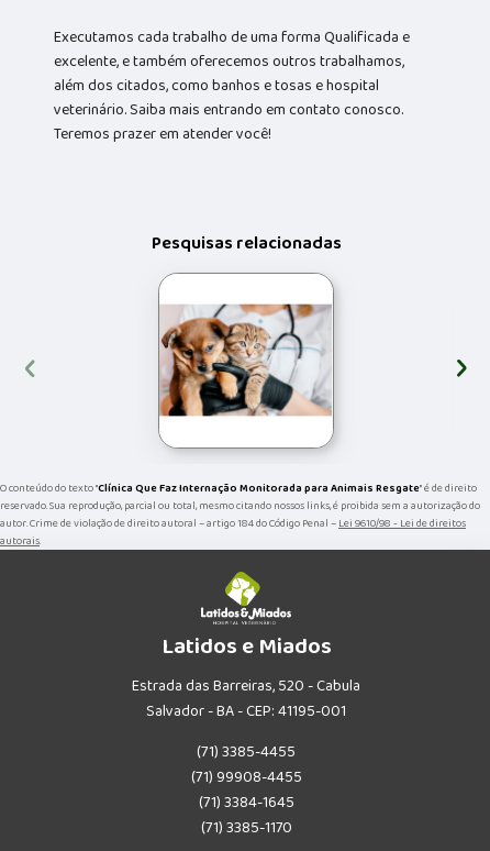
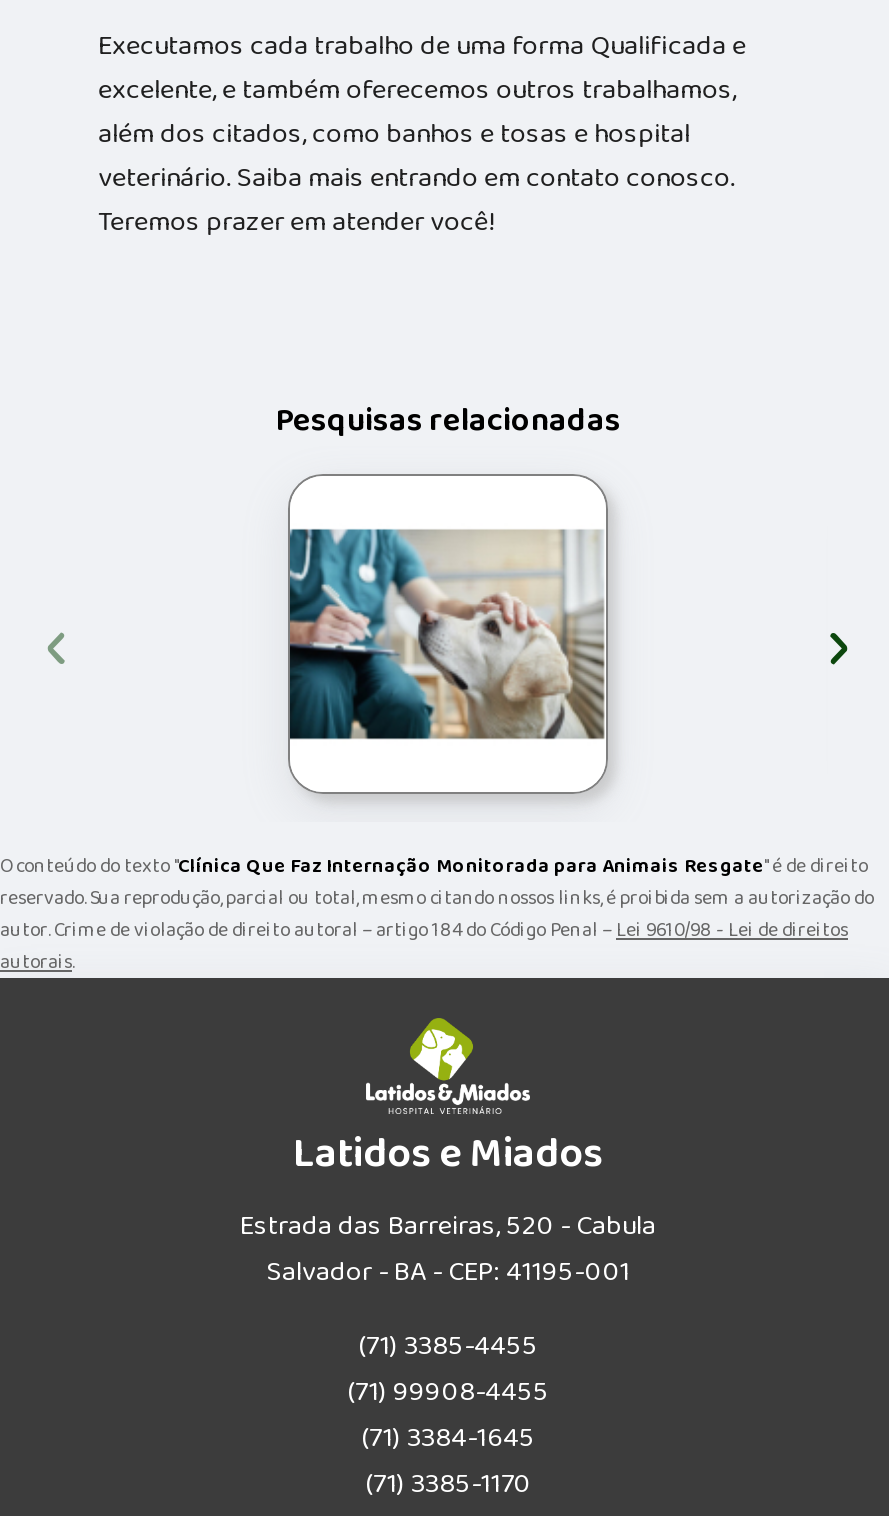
[158,303,333,419] [image] -> [288,526,604,742] [image]

